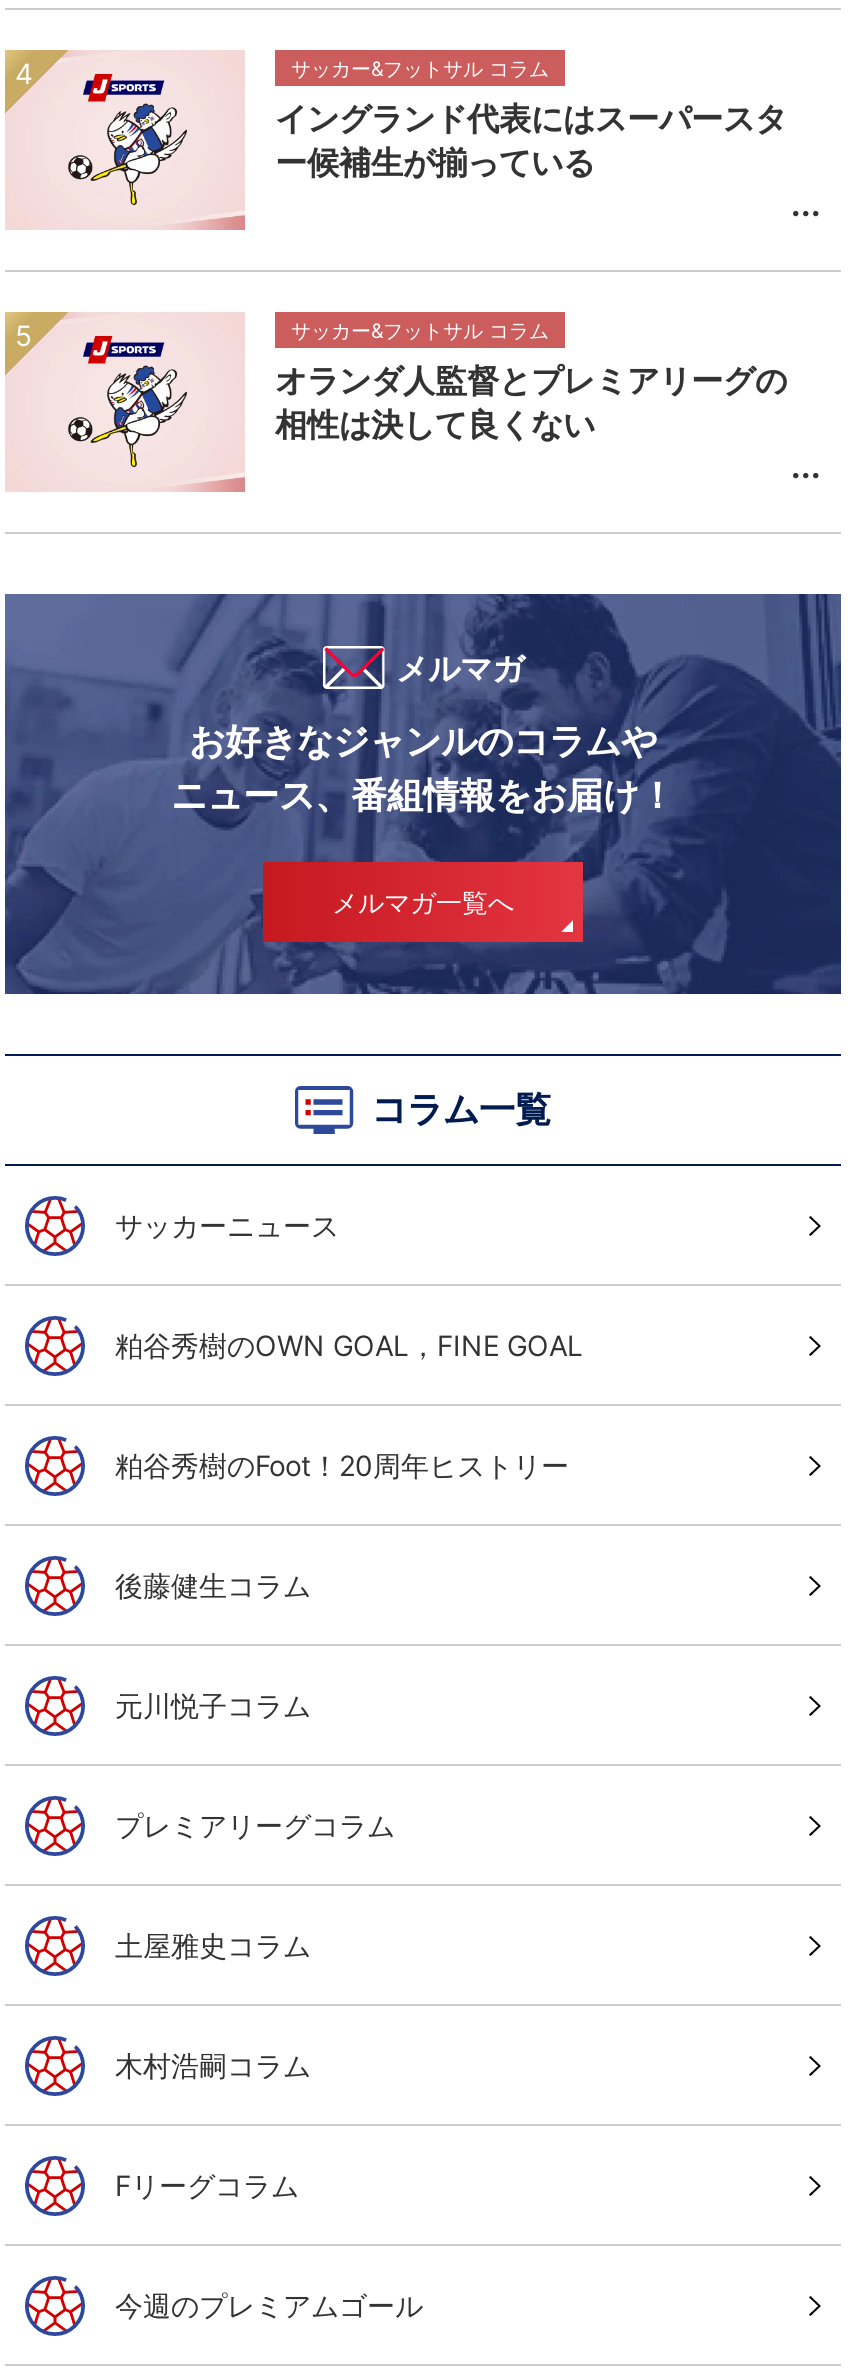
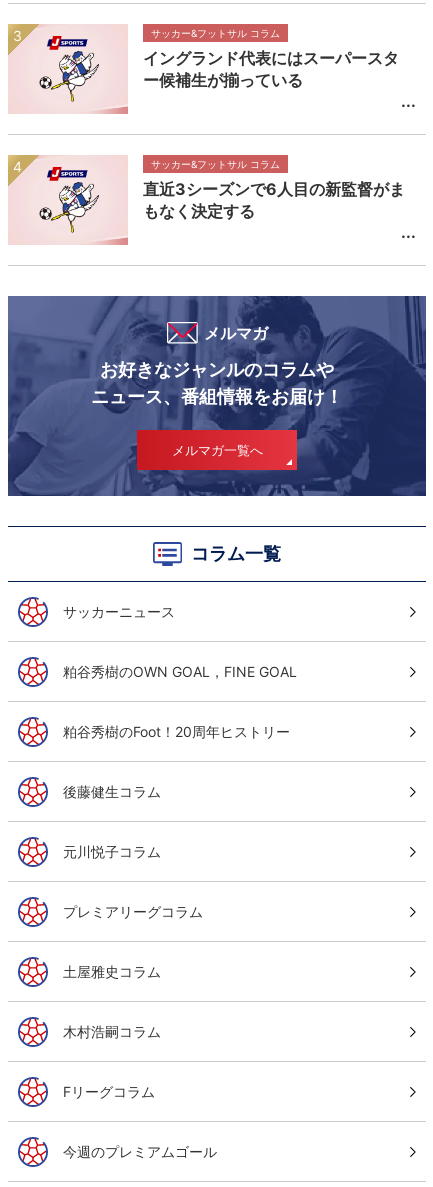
[275,360,787,444] オランダ人監督とプレミアリーグの | 相性は決して良くない -> [143,179,405,221] 直近3シーズンで6人目の新監督がま | もなく決定する

